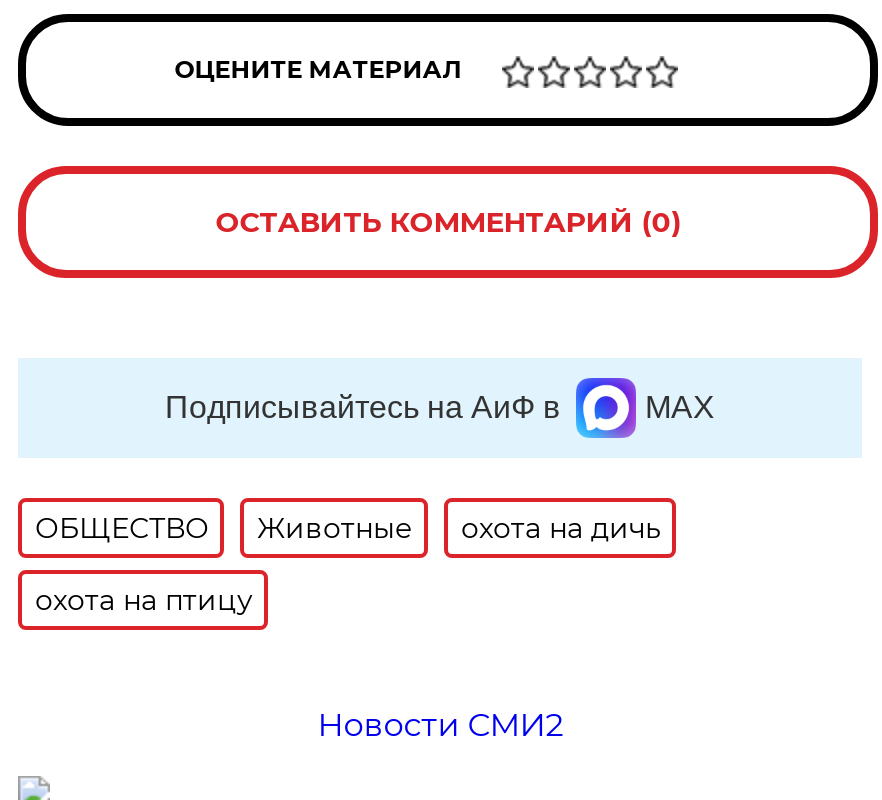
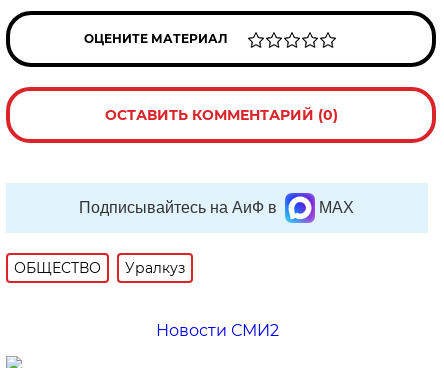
[35,510,661,618] Животные | охота на дичь | охота на птицу -> [125,259,185,277] Уралкуз

